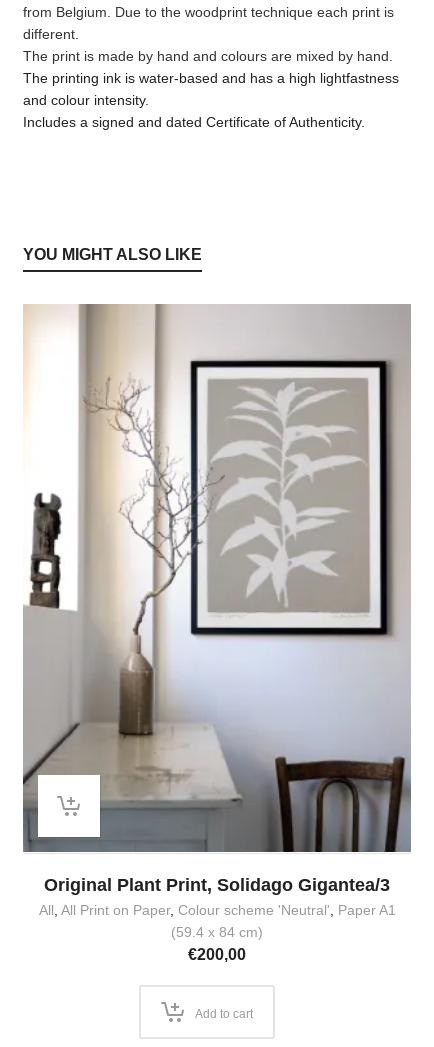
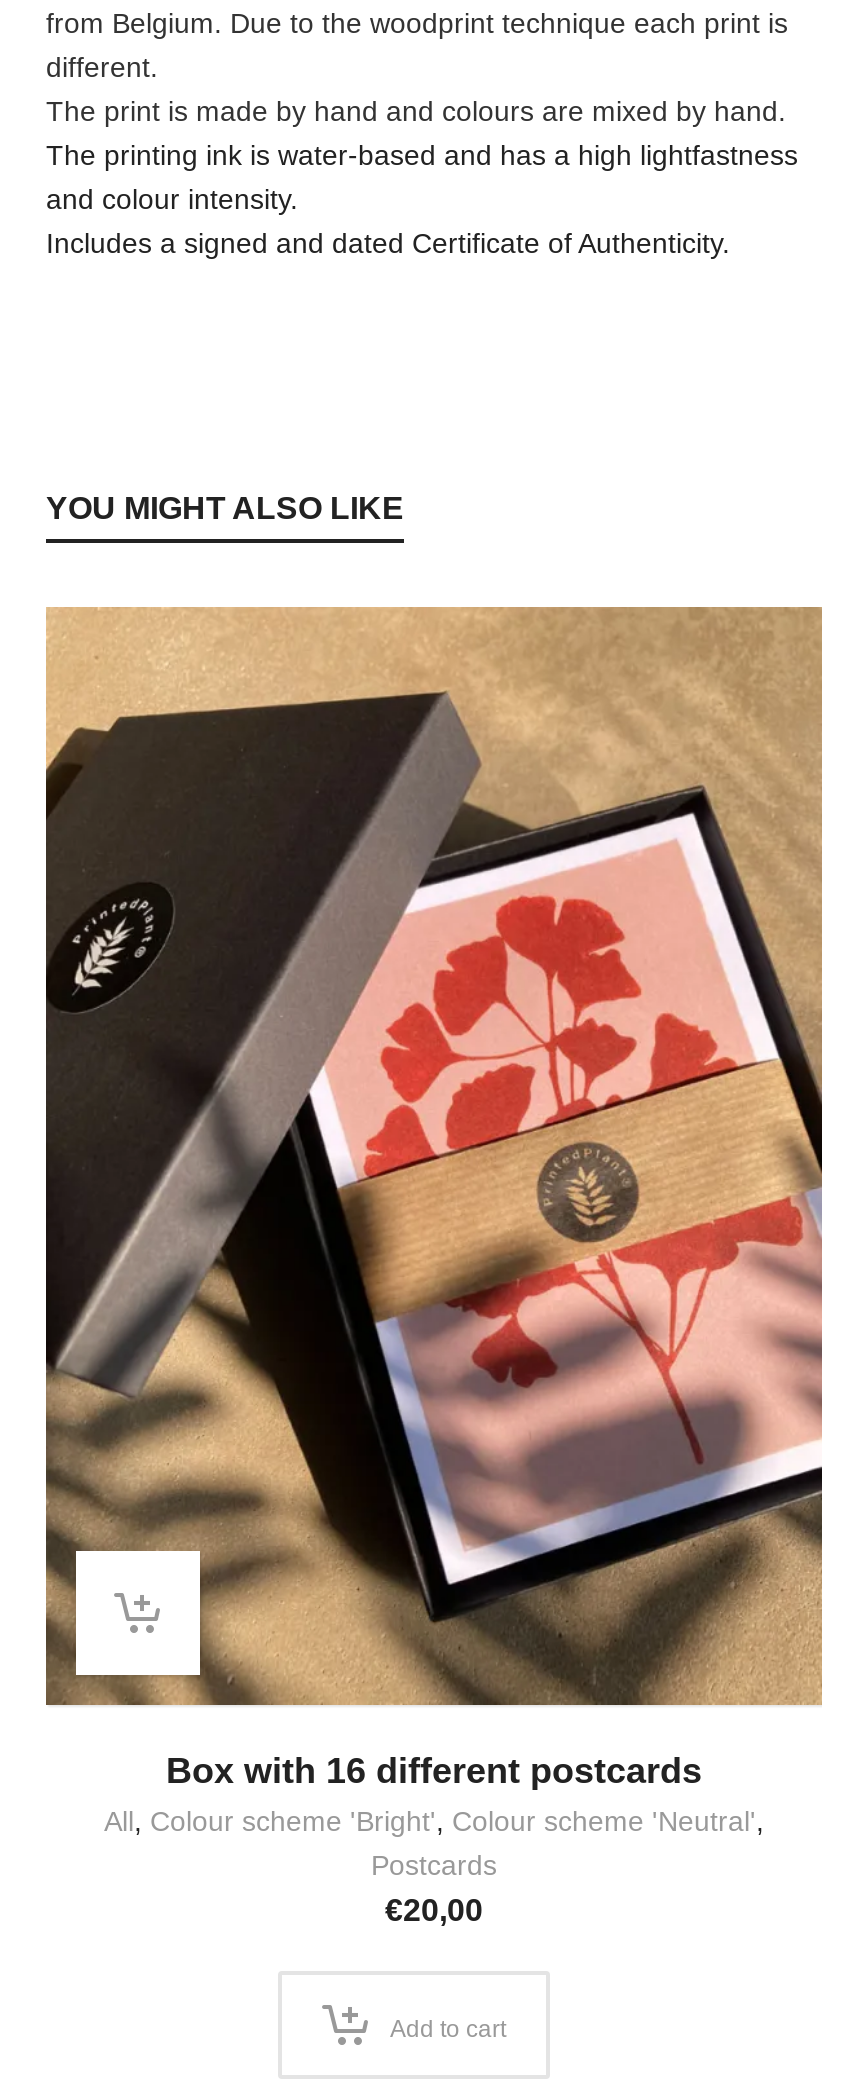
[23,304,411,963] [image] | Original Plant Print, Solidago Gigantea/3 | All, All Print on Paper, Colour scheme 'Neutral', Paper A1 | (59.4 x 84 cm) | €200,00 -> [44,606,824,1928] [image] | Box with 16 different postcards | All, Colour scheme 'Bright', Colour scheme 'Neutral', | Postcards | €20,00

